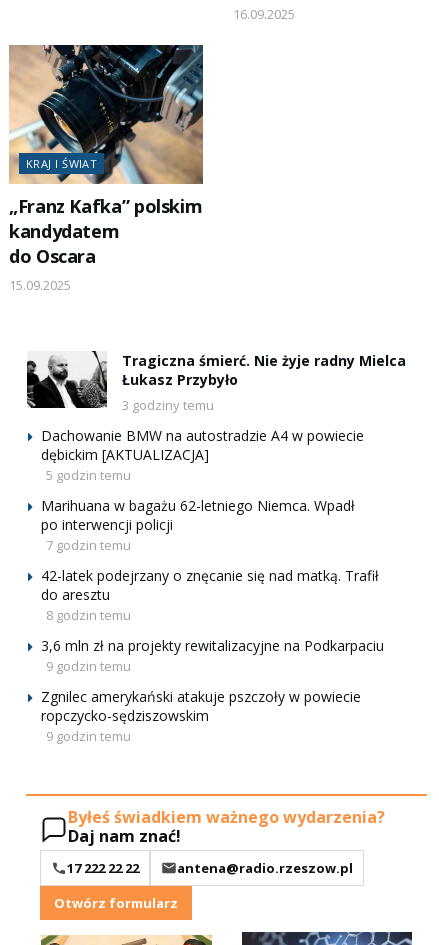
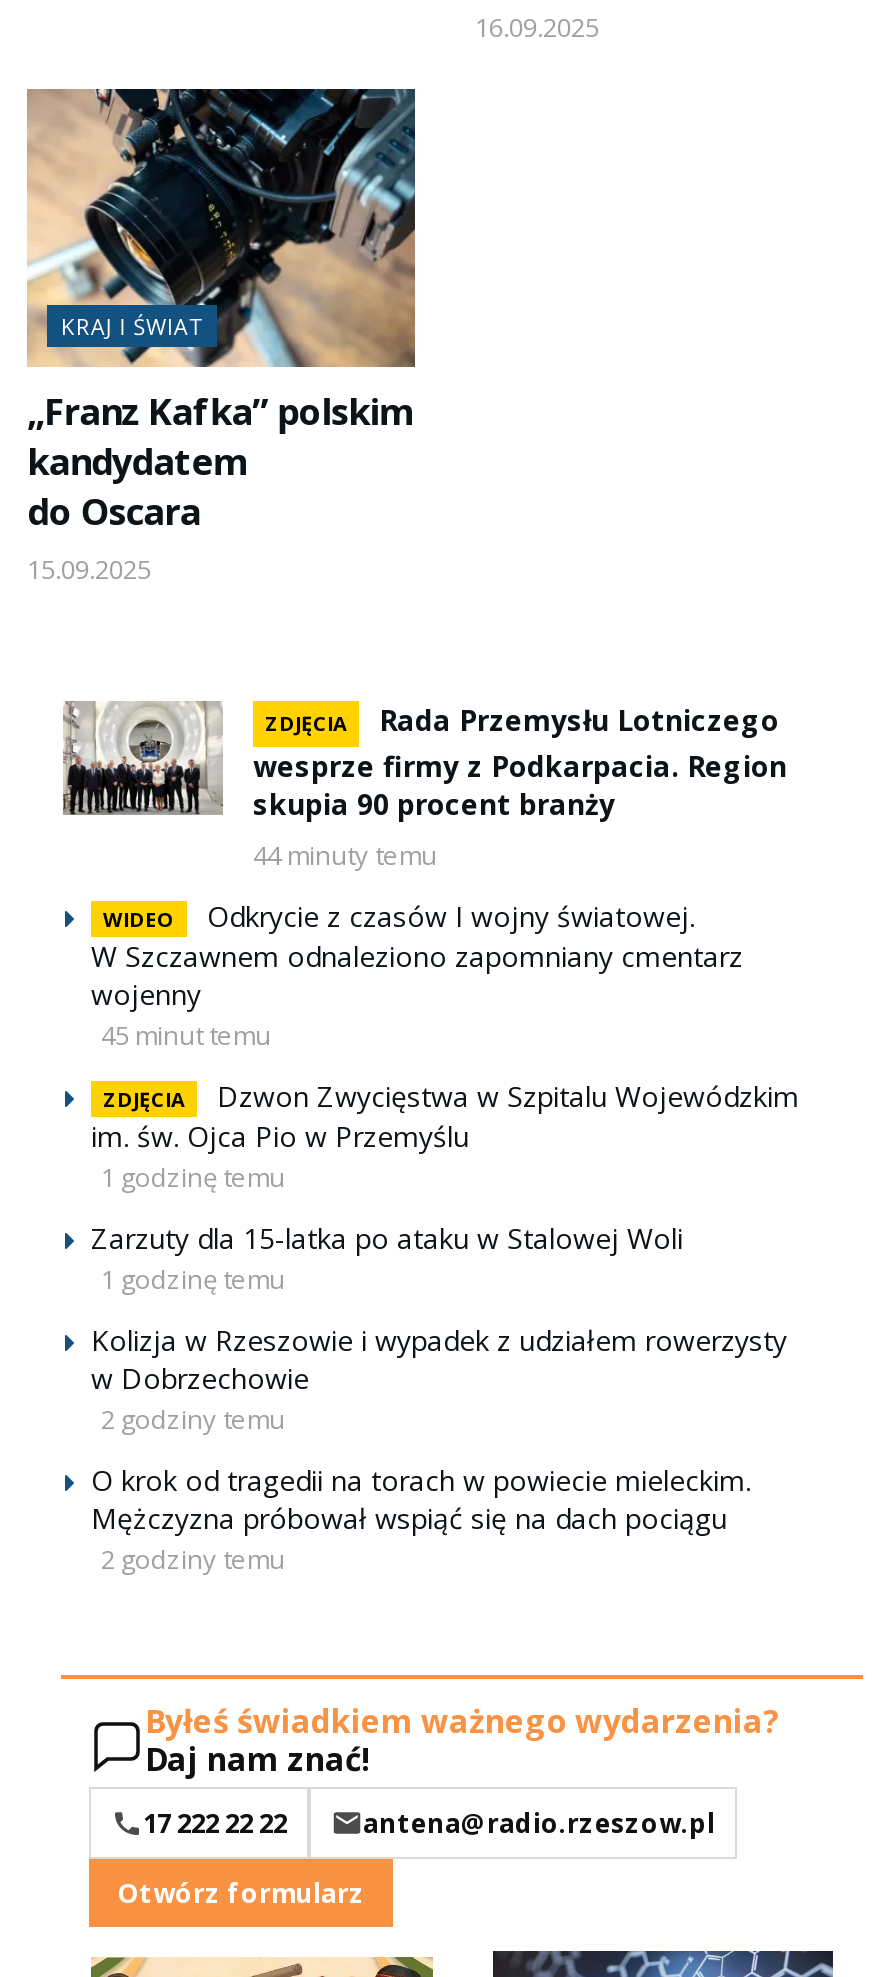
[26,351,406,414] [image] | Tragiczna śmierć. Nie żyje radny Mielca | Łukasz Przybyło | 3 godziny temu -> [63,701,787,873] [image] | ZDJĘCIA | Rada Przemysłu Lotniczego | wesprze firmy z Podkarpacia. Region | skupia 90 procent branży | 44 minuty temu
[41,426,364,484] Dachowanie BMW na autostradzie A4 w powiecie | dębickim [AKTUALIZACJA] | 5 godzin temu -> [91,897,743,1053] WIDEO | Odkrycie z czasów I wojny światowej. | W Szczawnem odnaleziono zapomniany cmentarz | wojenny | 45 minut temu
[41,496,355,554] Marihuana w bagażu 62-letniego Niemca. Wpadł | po interwencji policji | 7 godzin temu -> [91,1077,799,1195] ZDJĘCIA | Dzwon Zwycięstwa w Szpitalu Wojewódzkim | im. św. Ojca Pio w Przemyślu | 1 godzinę temu
[41,566,379,624] 42-latek podejrzany o znęcanie się nad matką. Trafił | do aresztu | 8 godzin temu -> [91,1219,683,1297] Zarzuty dla 15-latka po ataku w Stalowej Woli | 1 godzinę temu
[41,636,384,675] 3,6 mln zł na projekty rewitalizacyjne na Podkarpaciu | 9 godzin temu -> [91,1321,787,1437] Kolizja w Rzeszowie i wypadek z udziałem rowerzysty | w Dobrzechowie | 2 godziny temu
[41,687,361,745] Zgnilec amerykański atakuje pszczoły w powiecie | ropczycko-sędziszowskim | 9 godzin temu -> [91,1461,751,1577] O krok od tragedii na torach w powiecie mieleckim. | Mężczyzna próbował wspiąć się na dach pociągu | 2 godziny temu

